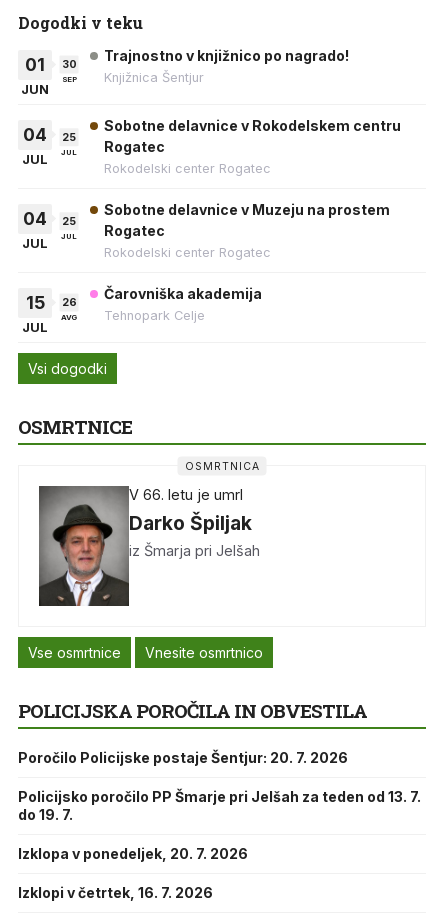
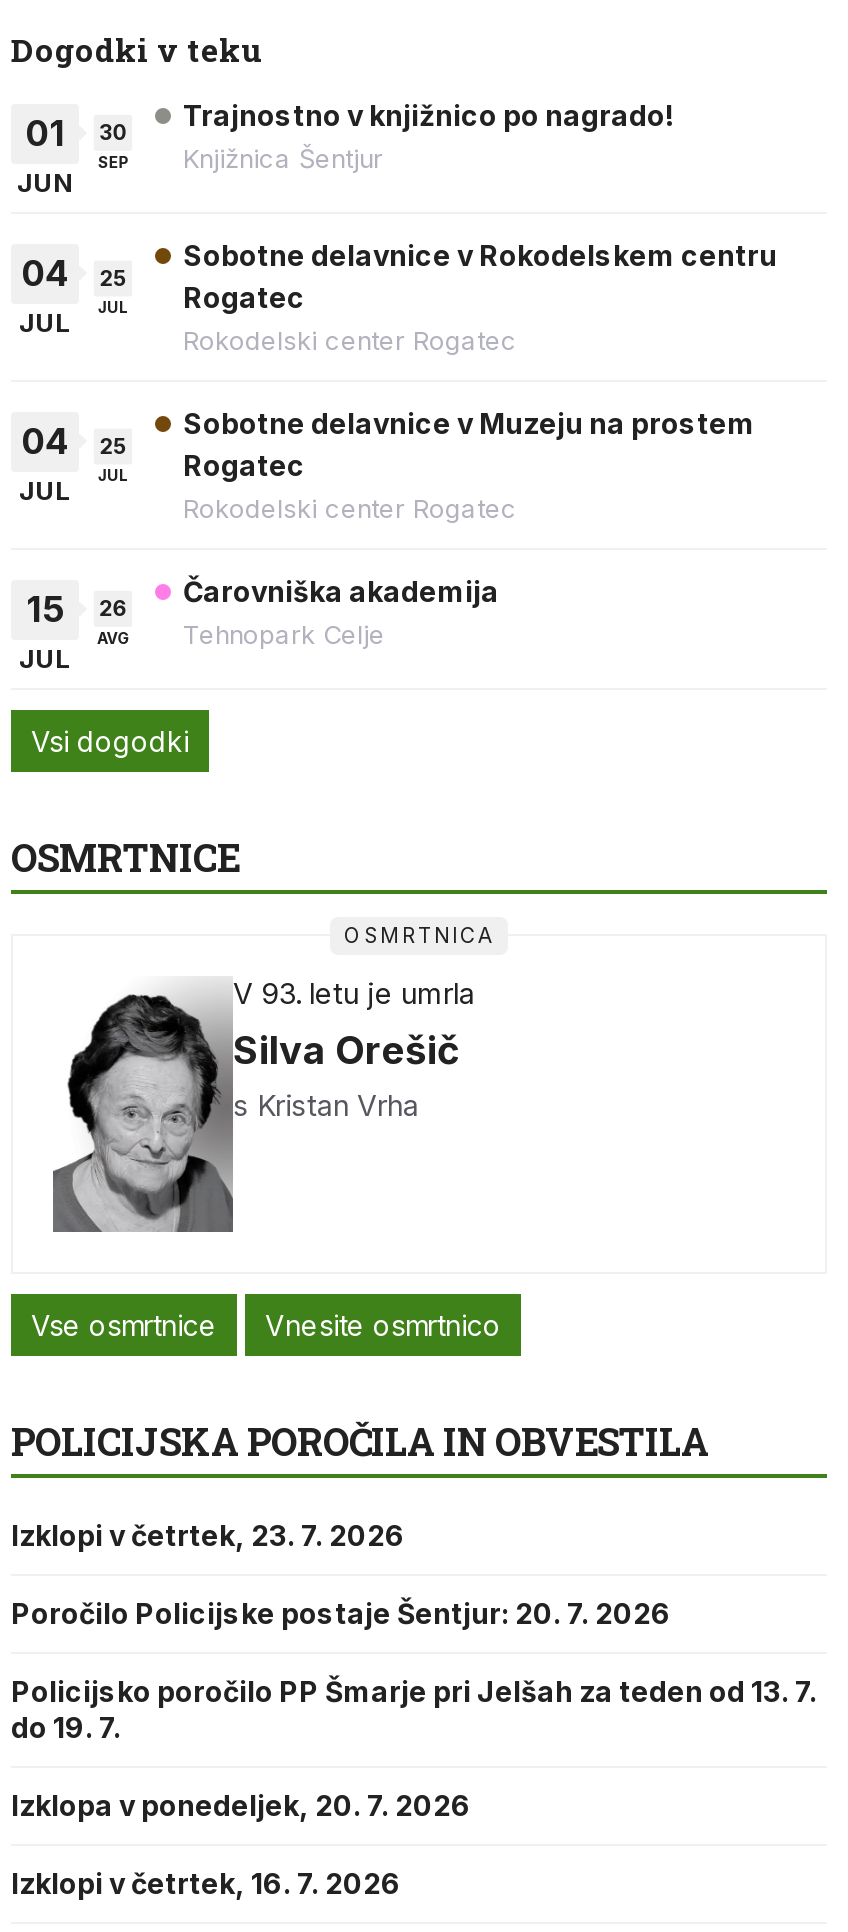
[38,485,260,606] [image] | V 66. letu je umrl | Darko Špiljak | iz Šmarja pri Jelšah -> [53,976,475,1232] [image] | V 93. letu je umrla | Silva Orešič | s Kristan Vrha
none -> [11,1517,405,1551] Izklopi v četrtek, 23. 7. 2026

